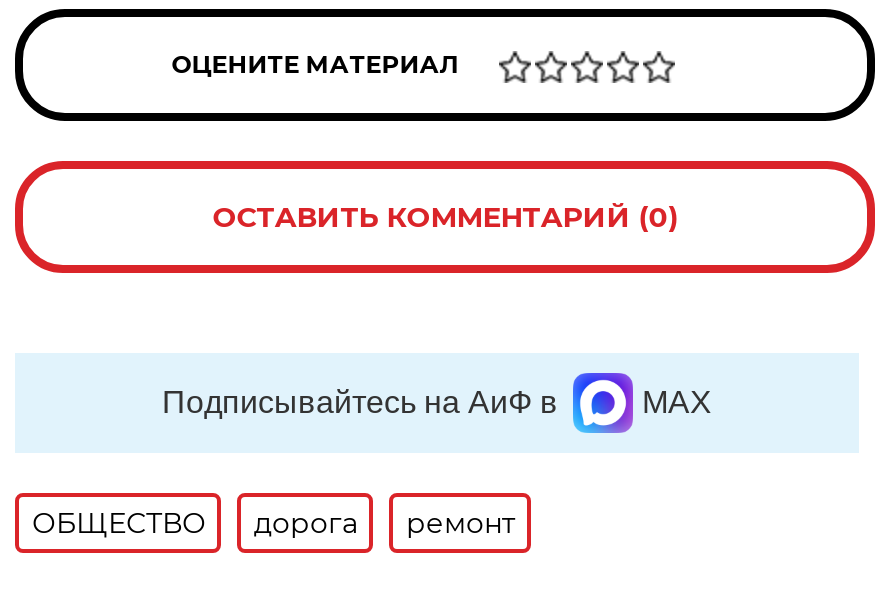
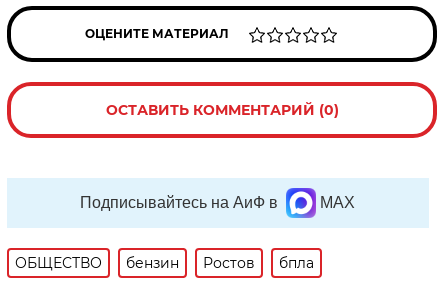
[254,505,516,541] дорога | ремонт -> [126,254,314,272] бензин | Ростов | бпла

